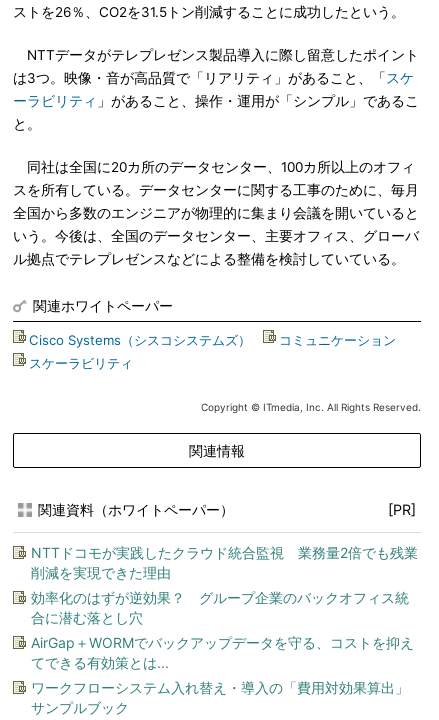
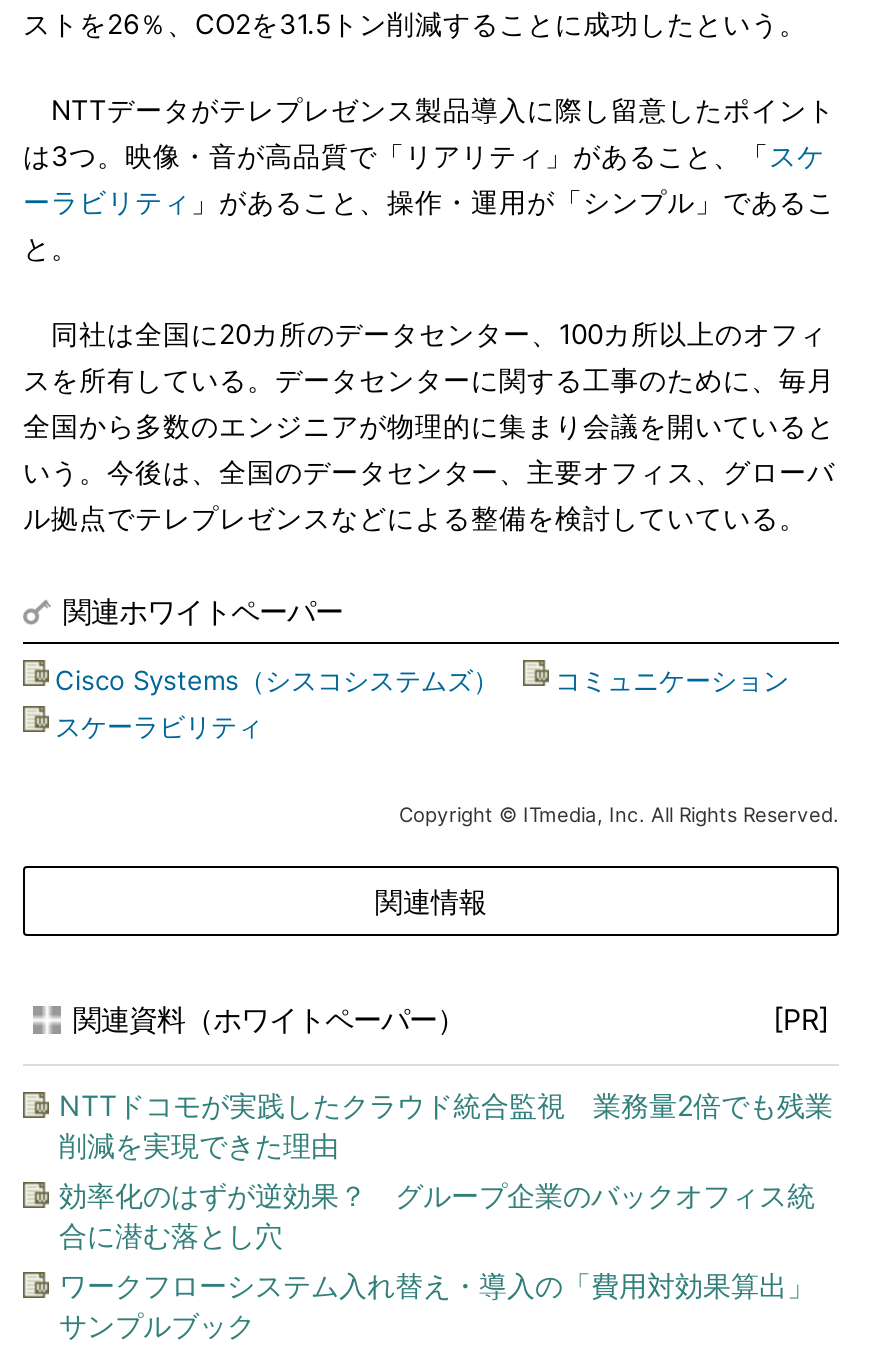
[31,634,414,671] AirGap＋WORMでバックアップデータを守る、コストを抑え | てできる有効策とは... -> none

